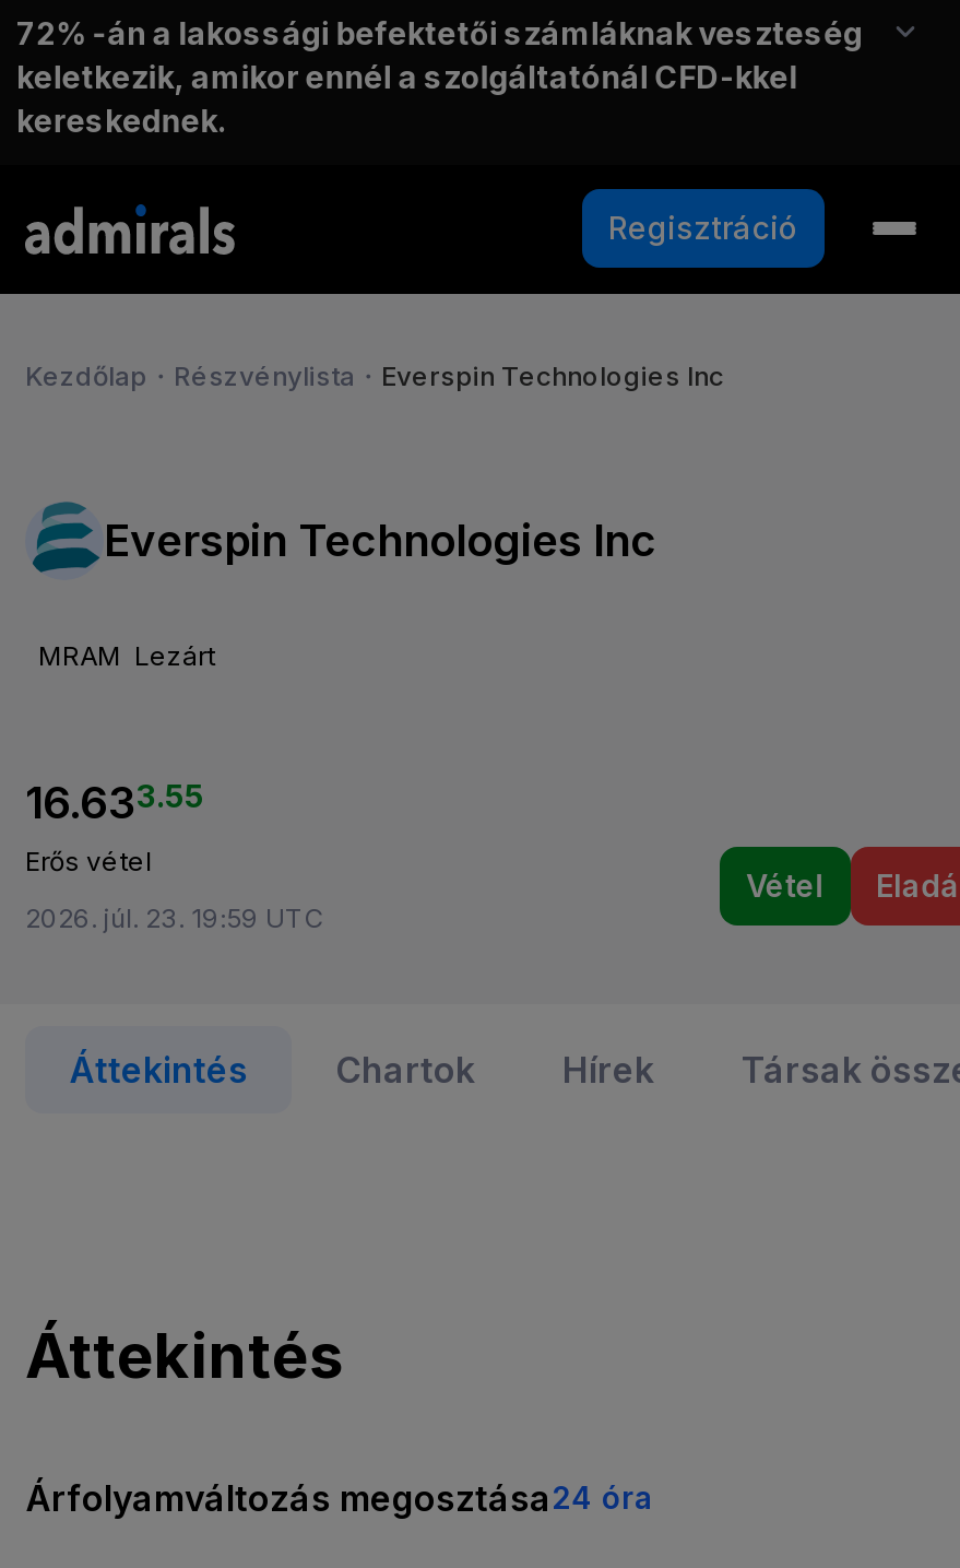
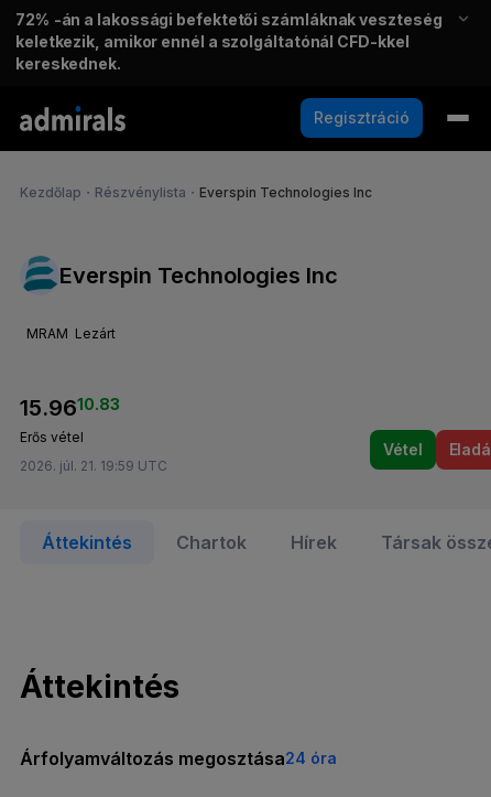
[25,778,204,830] 16.633.55 -> [20,395,120,422] 15.9610.83
[25,902,324,935] 2026. júl. 23. 19:59 UTC -> [20,458,167,474] 2026. júl. 21. 19:59 UTC

